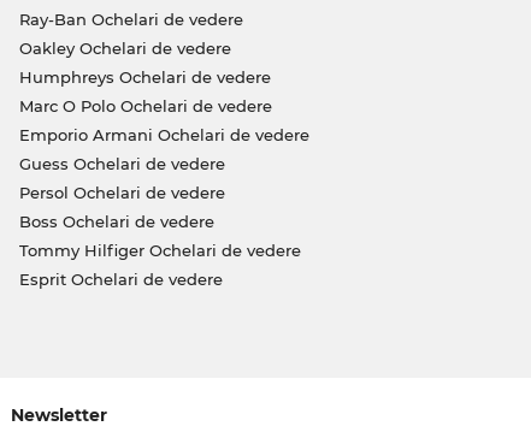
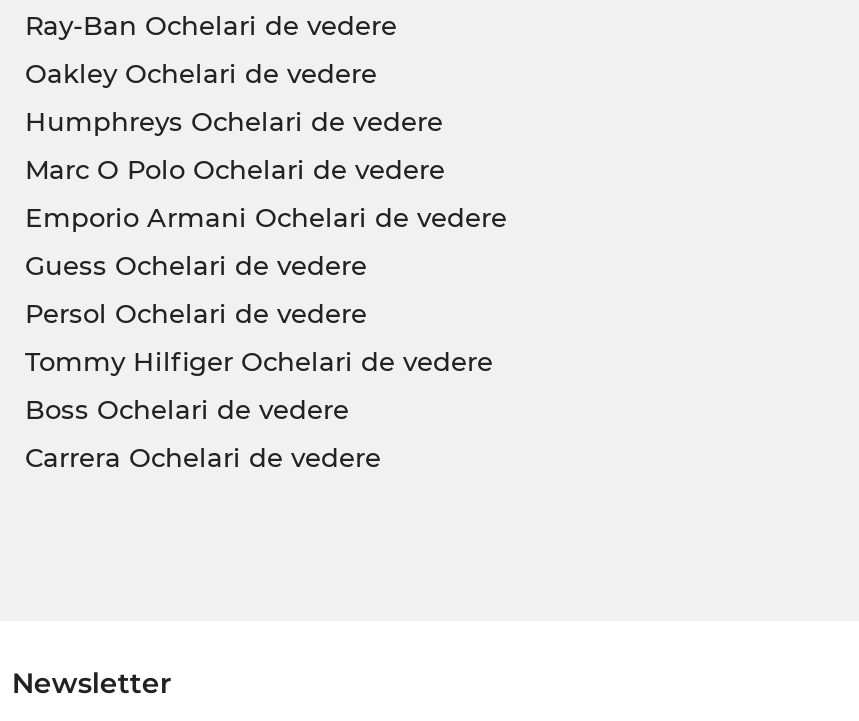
moved [19,212,214,231] -> [25,393,349,425]: Boss Ochelari de vedere
moved [19,241,300,260] -> [25,345,493,377]: Tommy Hilfiger Ochelari de vedere
[19,270,222,289] Esprit Ochelari de vedere -> [25,441,381,473] Carrera Ochelari de vedere

